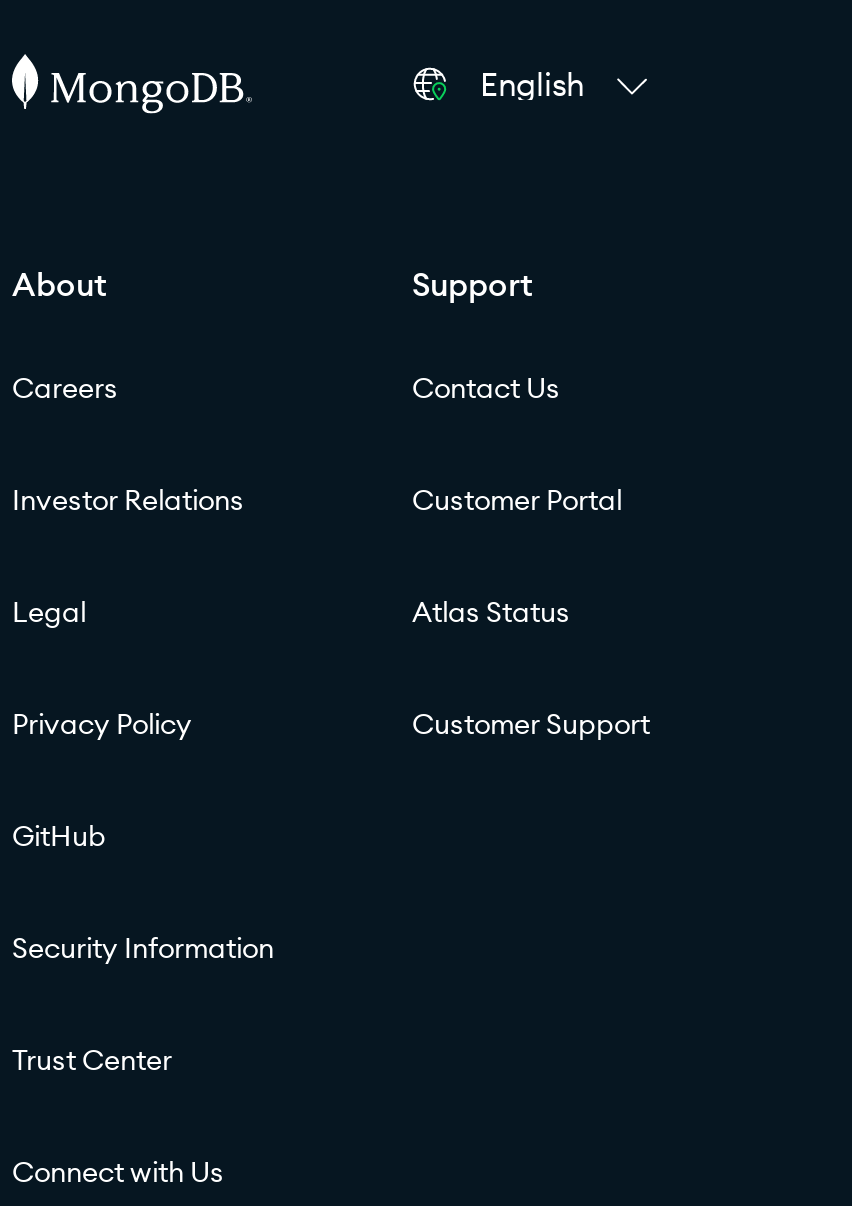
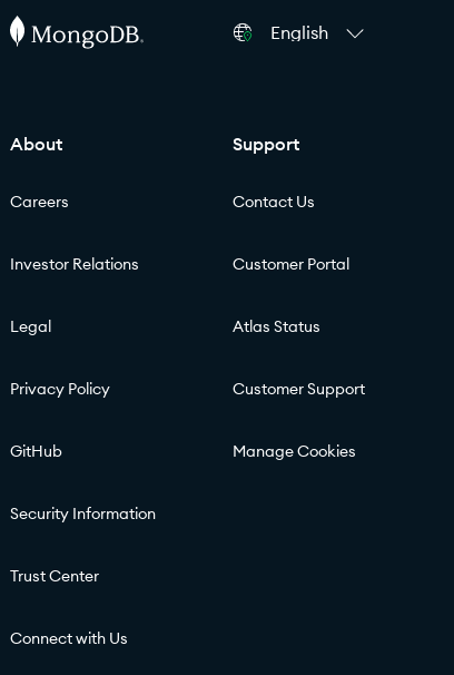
none -> [233,441,356,461] Manage Cookies

